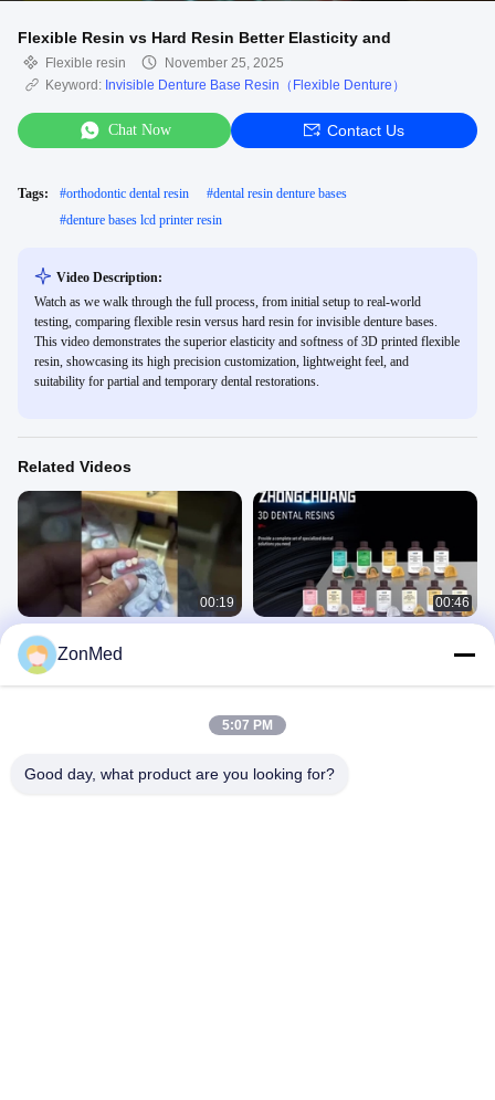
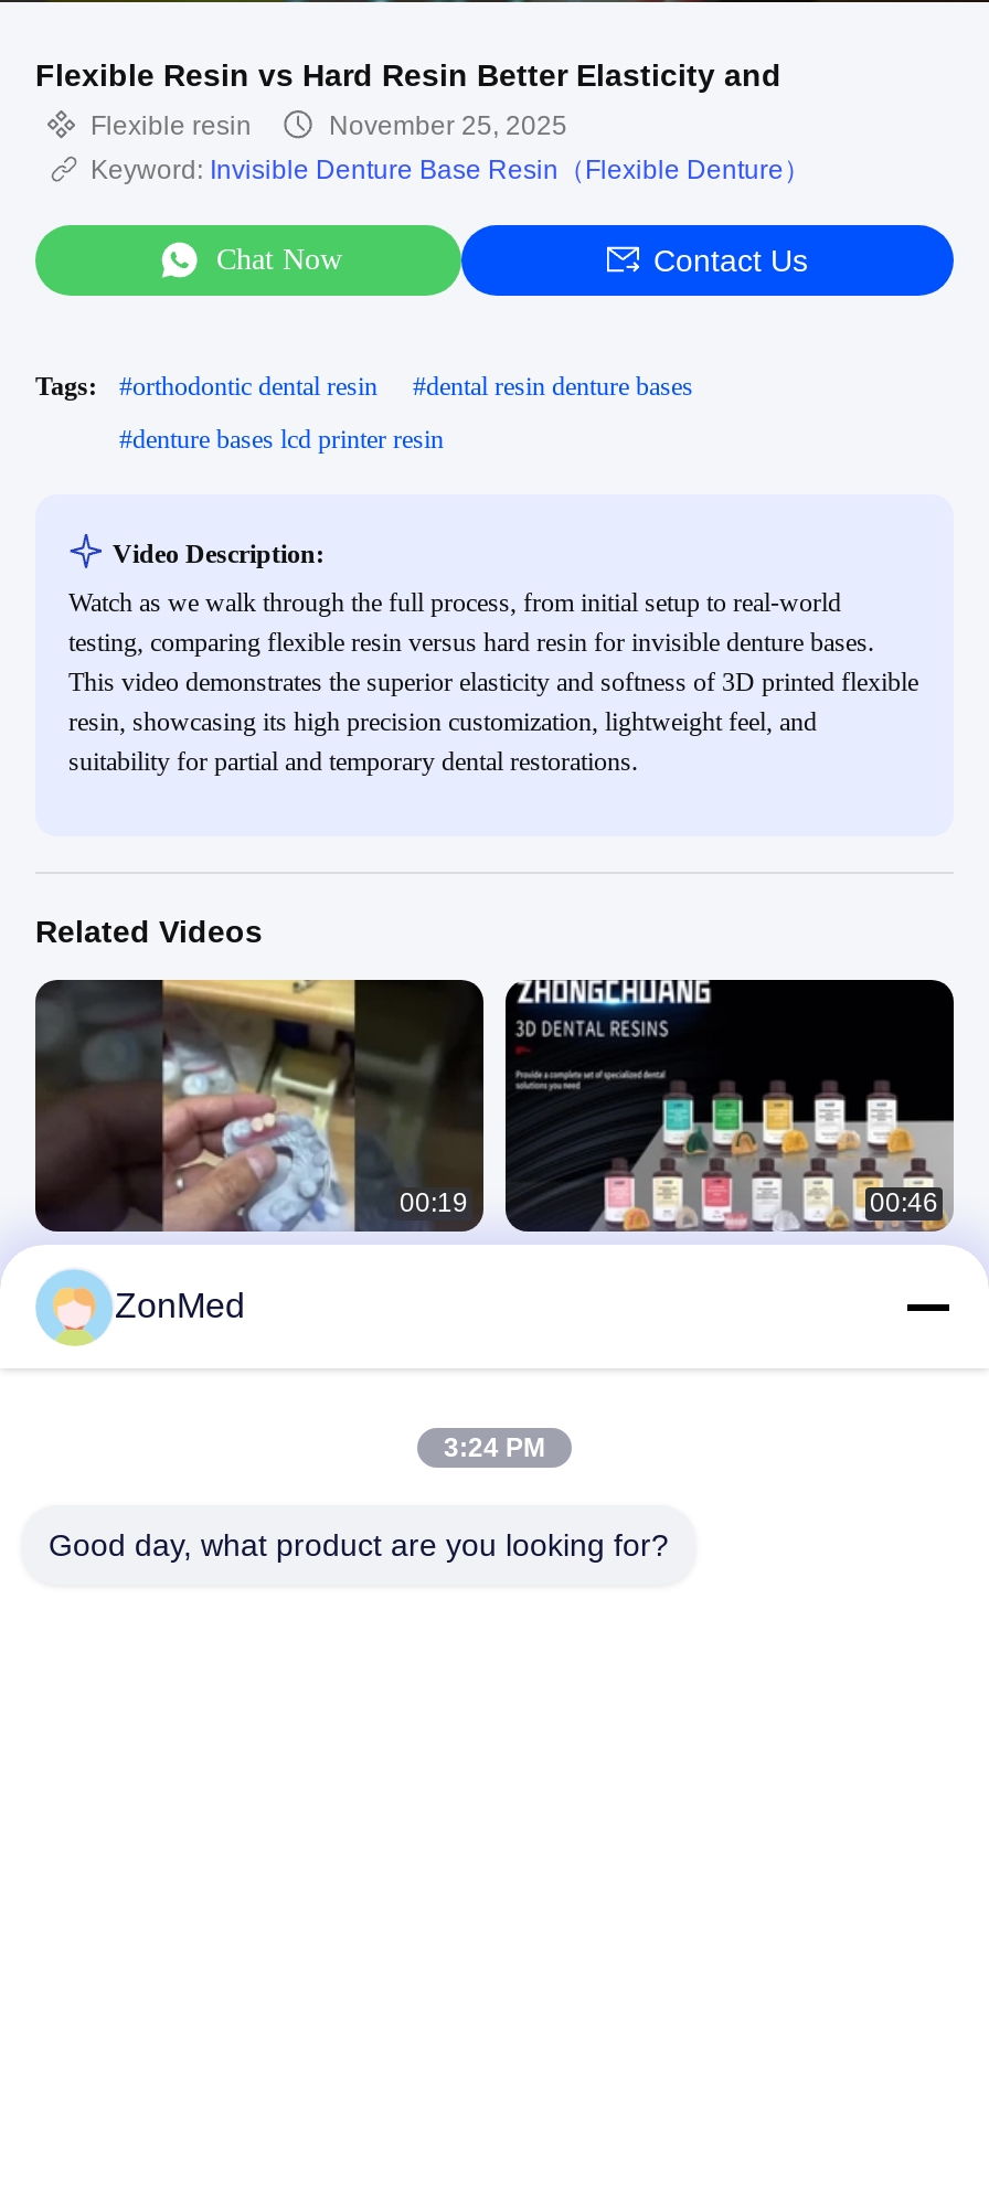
[222,717,273,733] 5:07 PM -> [444,1432,545,1463] 3:24 PM

